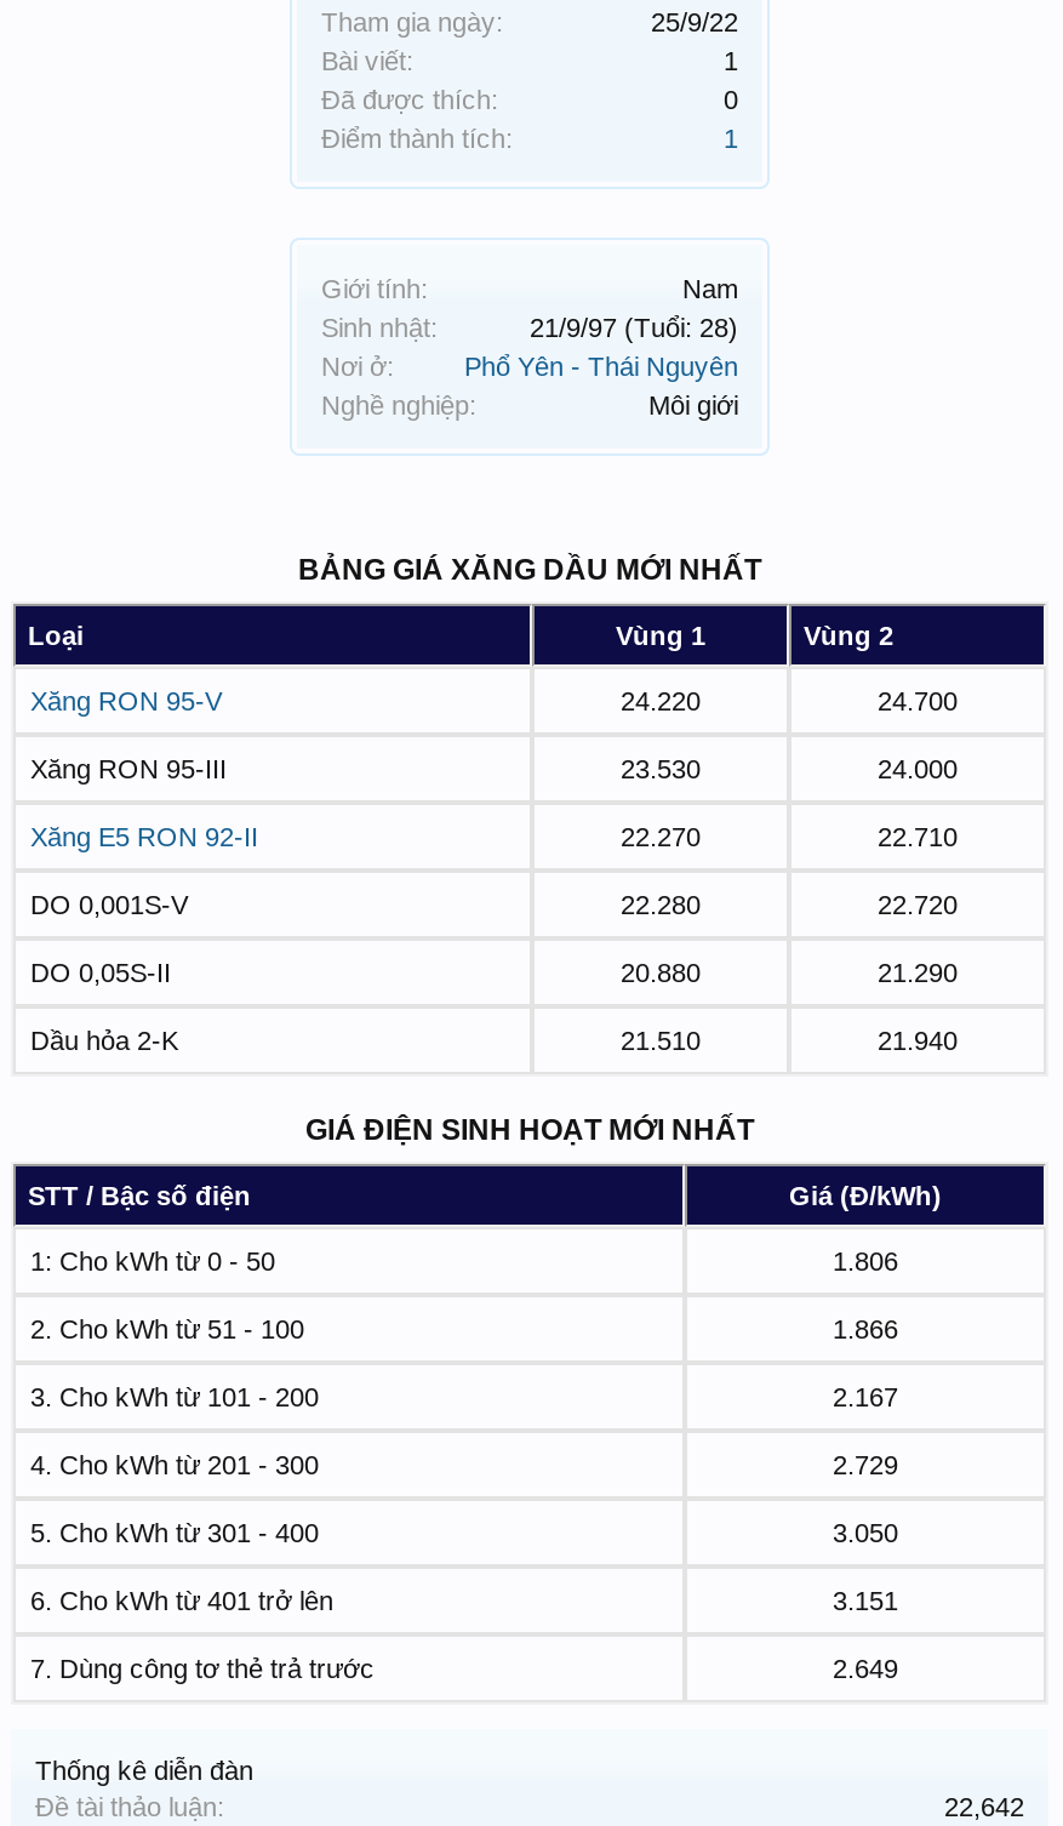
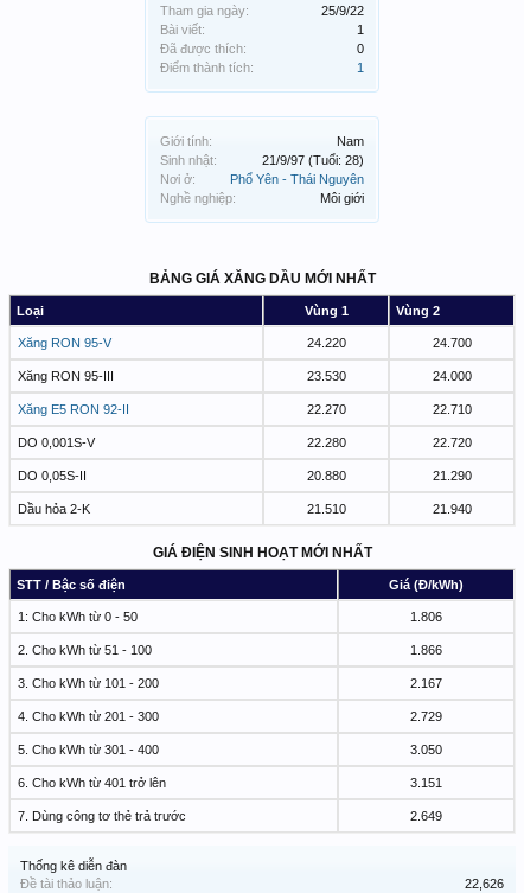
[944,1793,1024,1822] 22,642 -> [465,877,504,891] 22,626

